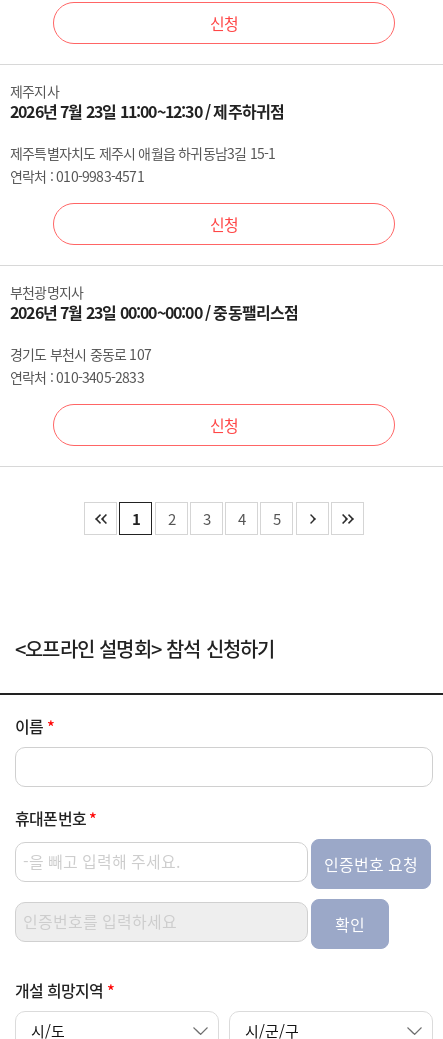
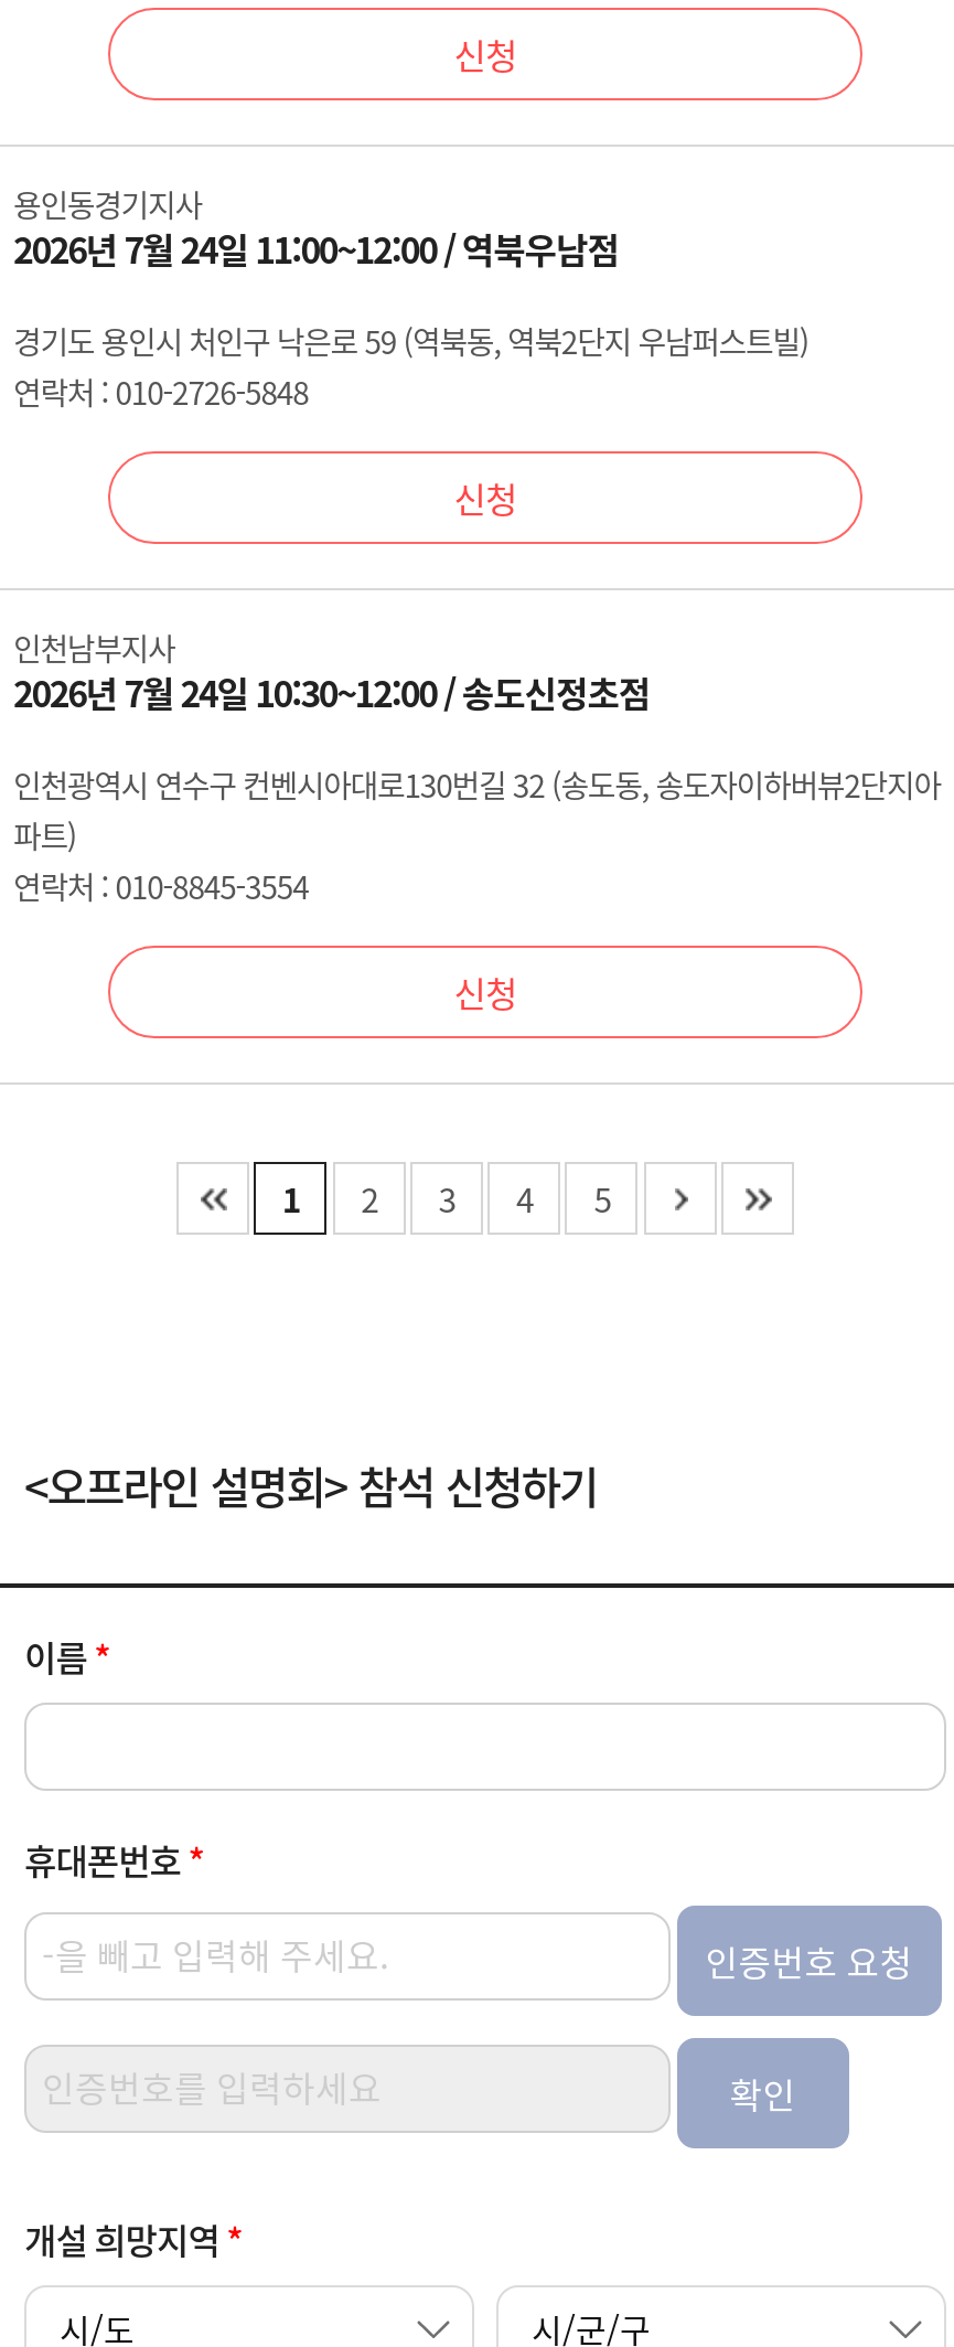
[10,80,284,122] 제주지사 | 2026년 7월 23일 11:00~12:30 / 제주하귀점 -> [13,181,619,274] 용인동경기지사 | 2026년 7월 24일 11:00~12:00 / 역북우남점
[10,142,275,185] 제주특별자치도 제주시 애월읍 하귀동남3길 15-1 | 연락처 : 010-9983-4571 -> [13,318,809,413] 경기도 용인시 처인구 낙은로 59 (역북동, 역북2단지 우남퍼스트빌) | 연락처 : 010-2726-5848
[10,281,299,323] 부천광명지사 | 2026년 7월 23일 00:00~00:00 / 중동팰리스점 -> [13,625,650,717] 인천남부지사 | 2026년 7월 24일 10:30~12:00 / 송도신정초점
[10,343,151,386] 경기도 부천시 중동로 107 | 연락처 : 010-3405-2833 -> [13,761,941,907] 인천광역시 연수구 컨벤시아대로130번길 32 (송도동, 송도자이하버뷰2단지아 | 파트) | 연락처 : 010-8845-3554

